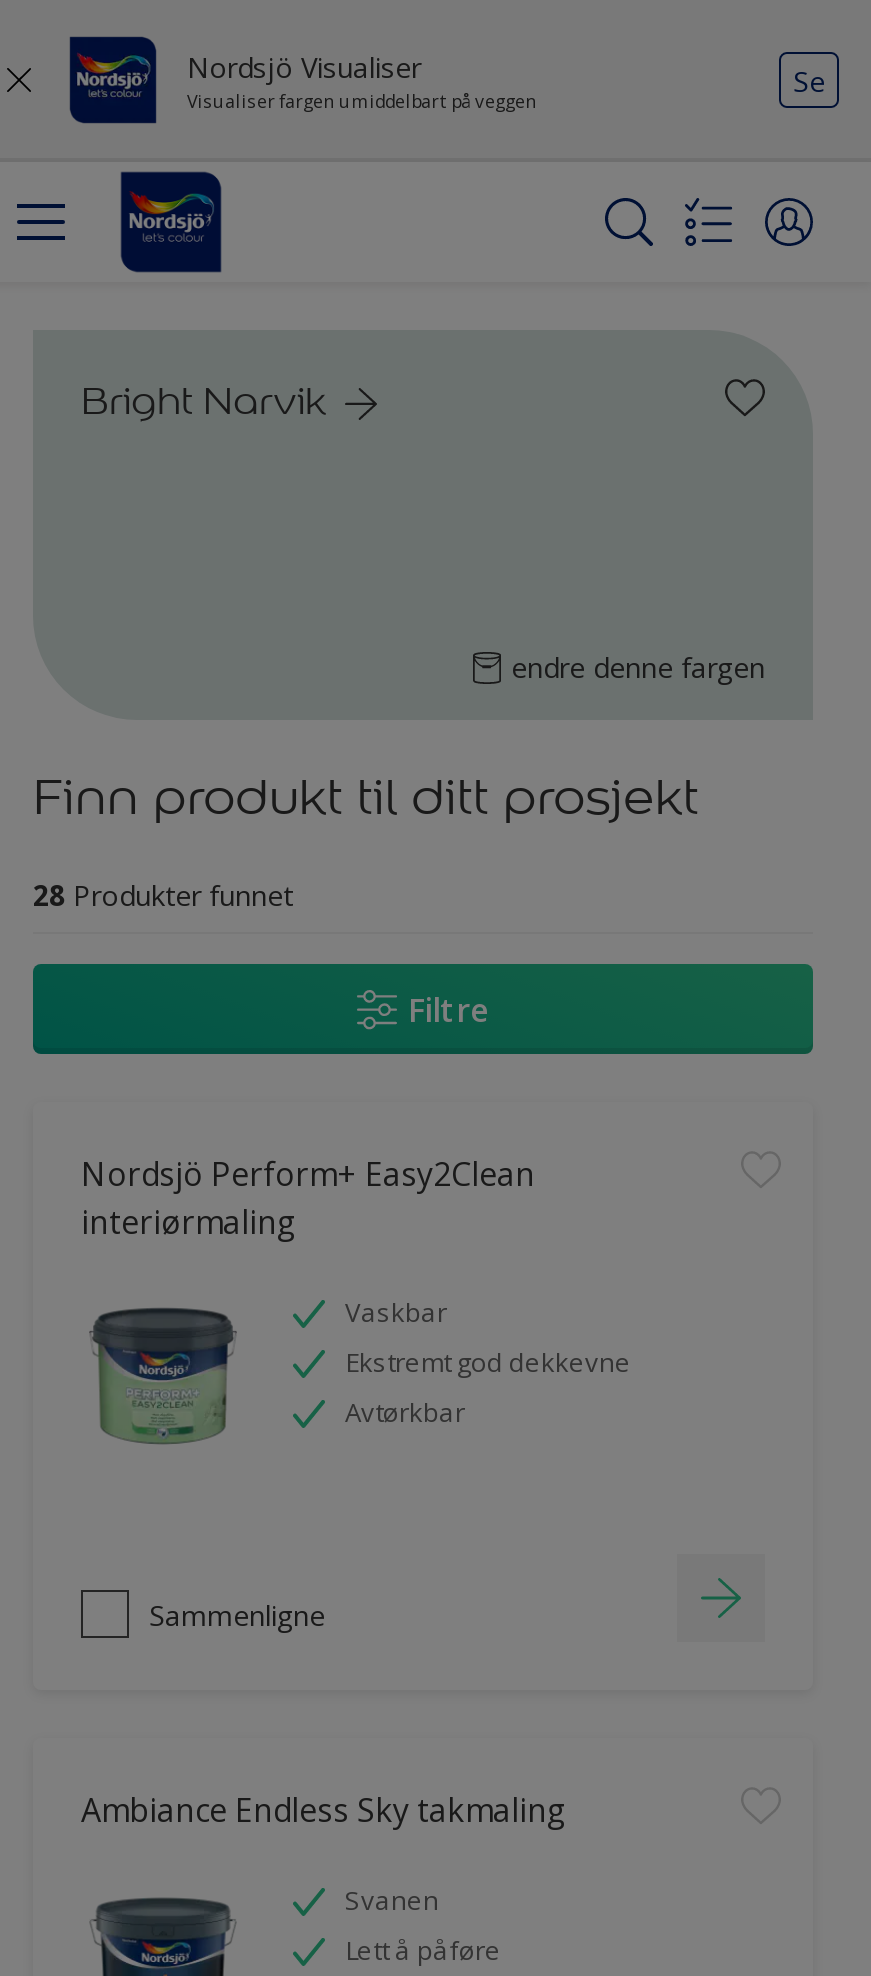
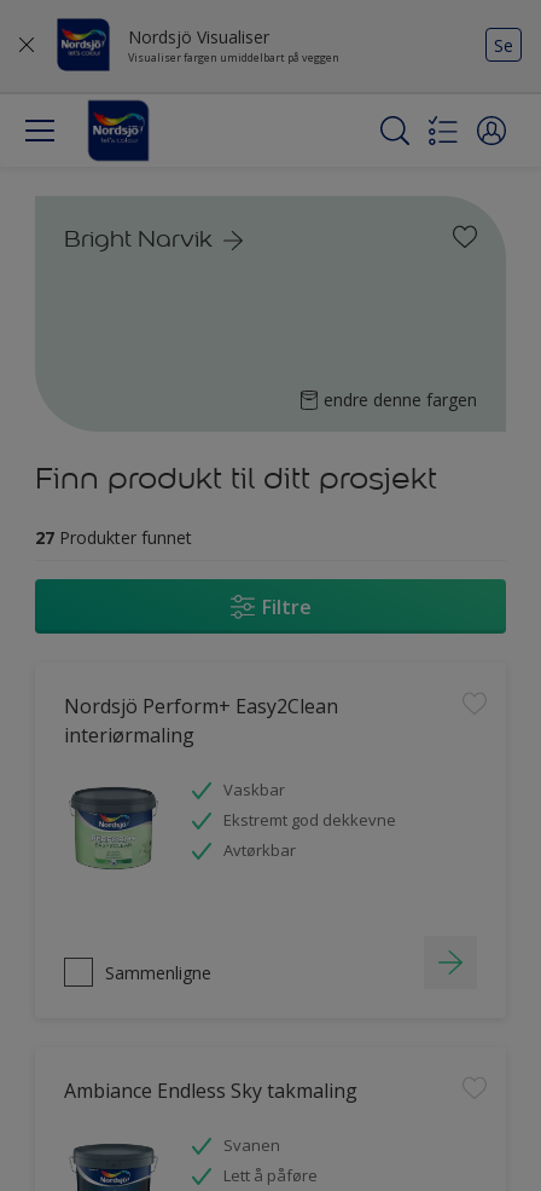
[33,876,293,914] 28 Produkter funnet -> [35,526,192,549] 27 Produkter funnet

